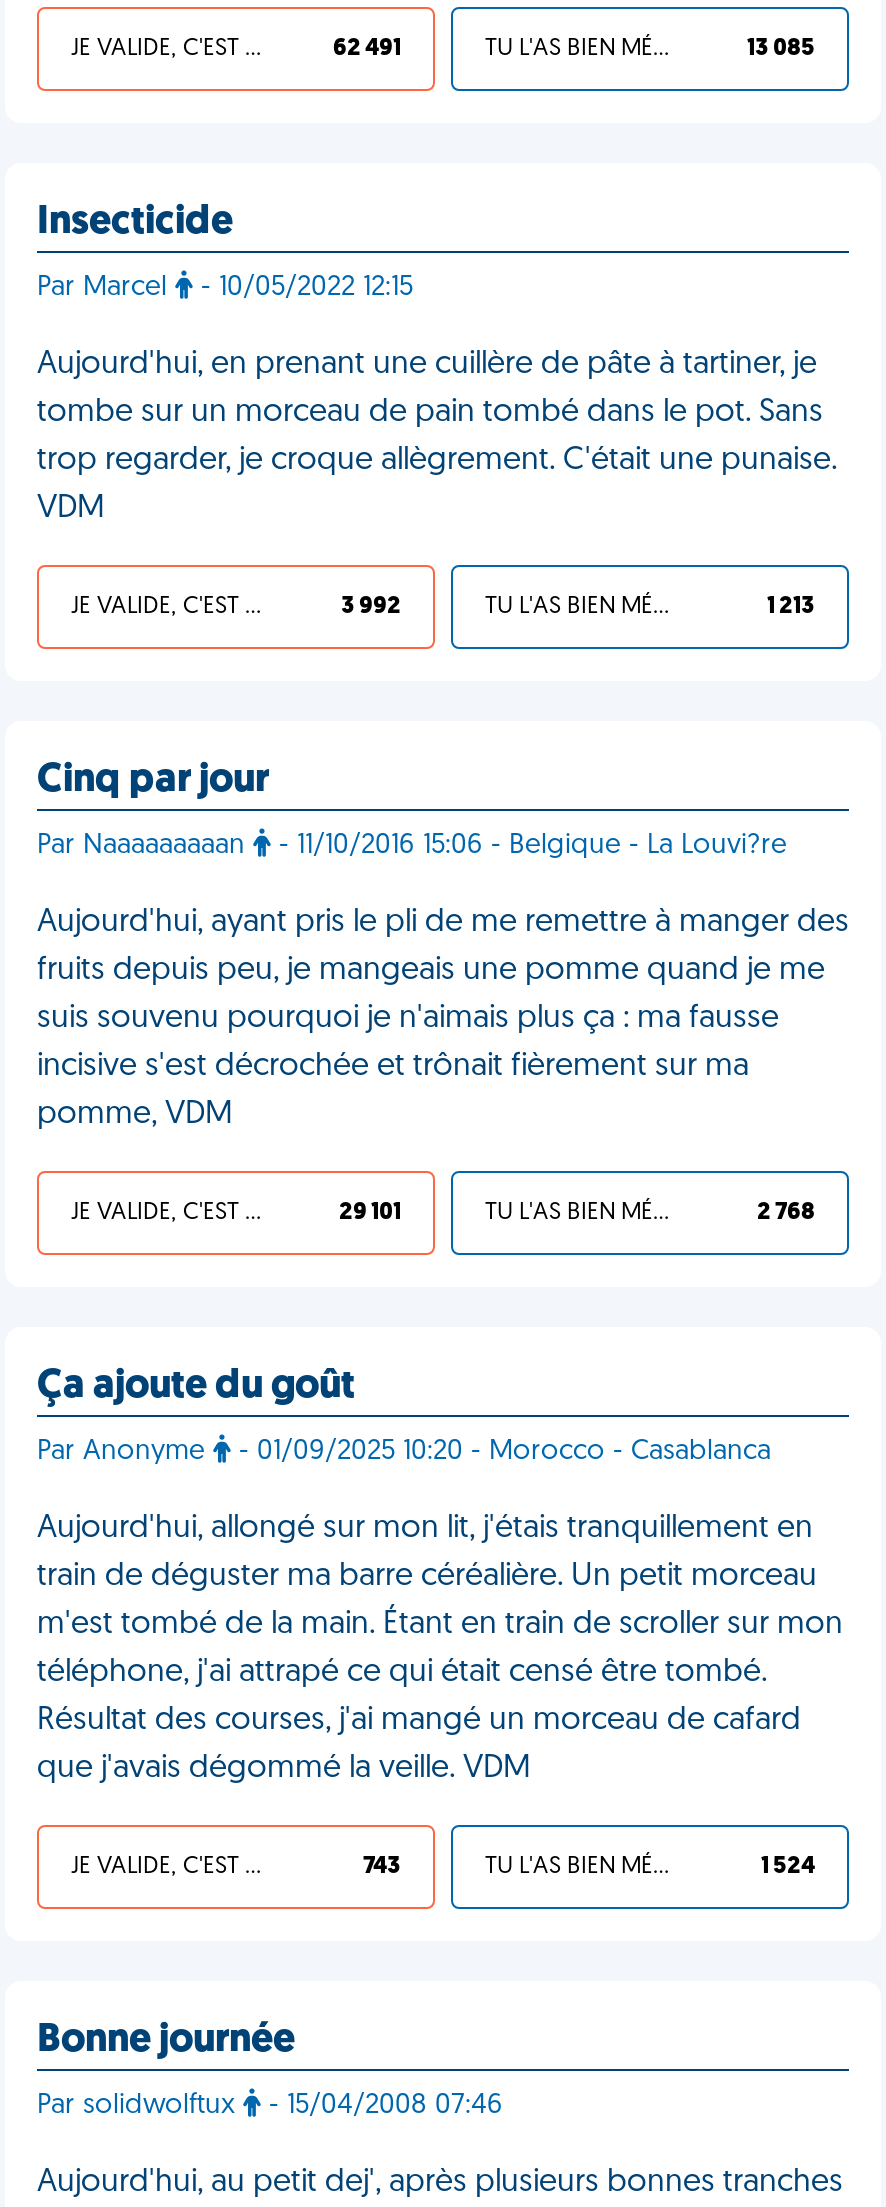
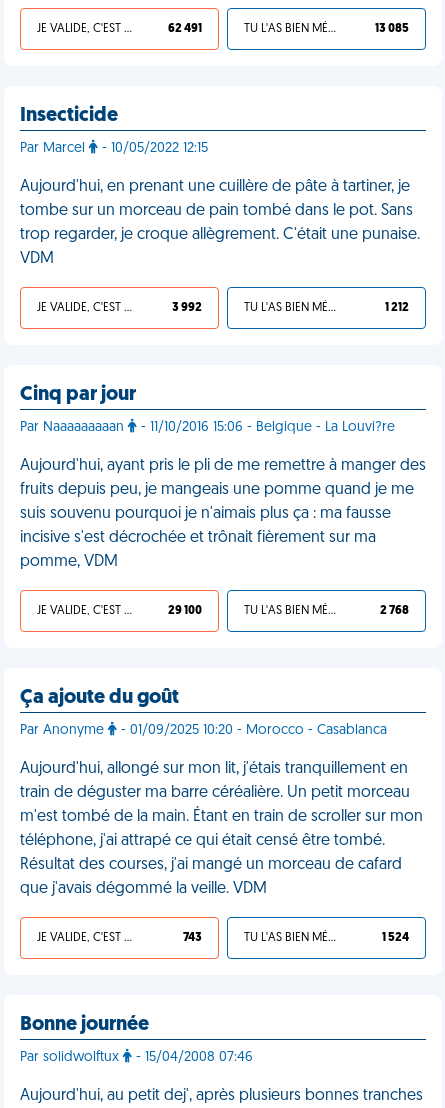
[767,595,815,619] 1 213 -> [385,302,409,314] 1 212
[339,1201,401,1225] 29 101 -> [168,605,202,617] 29 100

